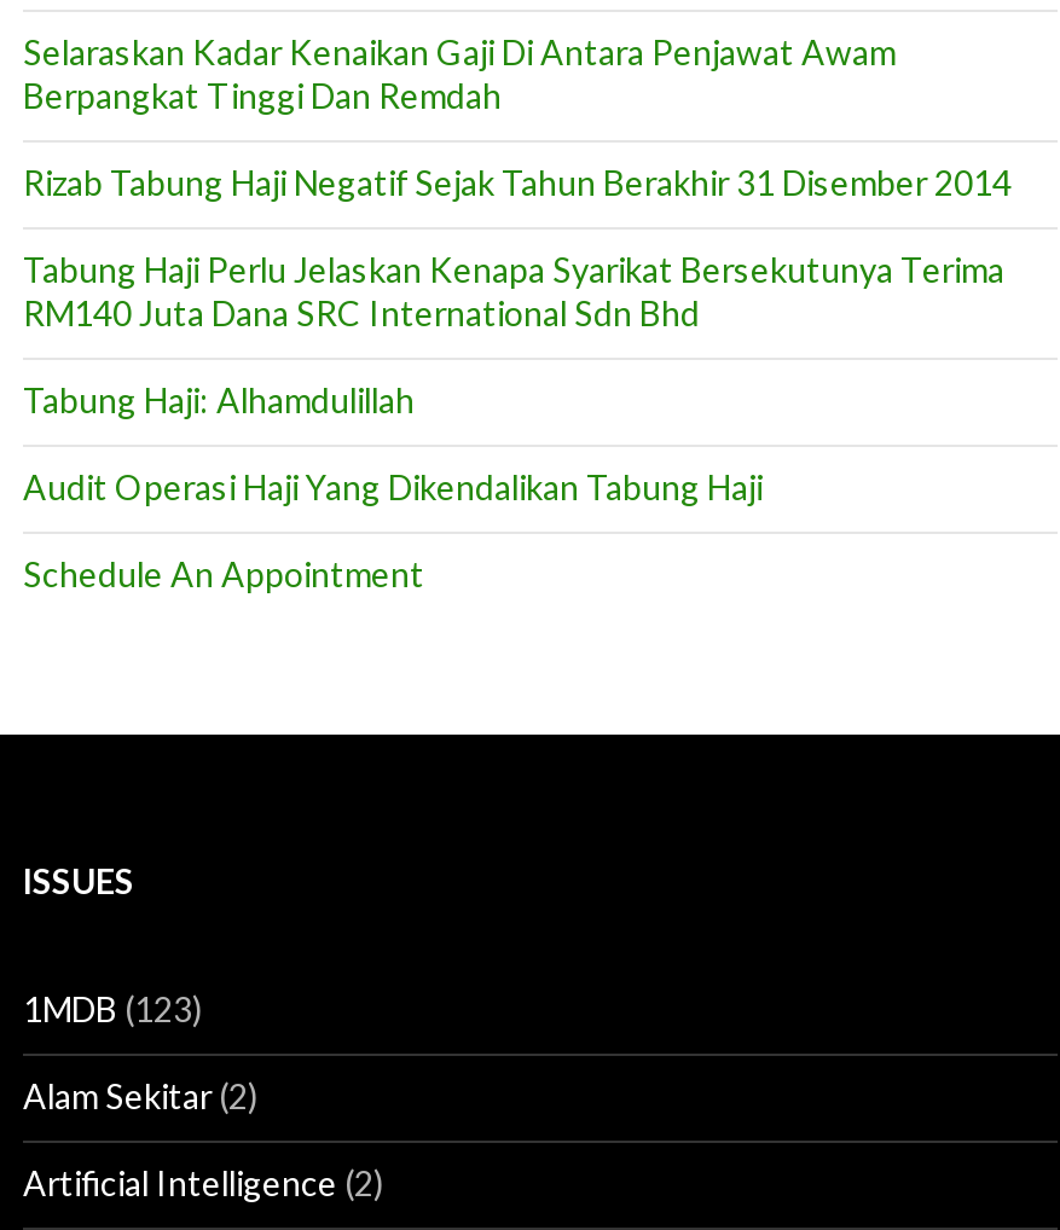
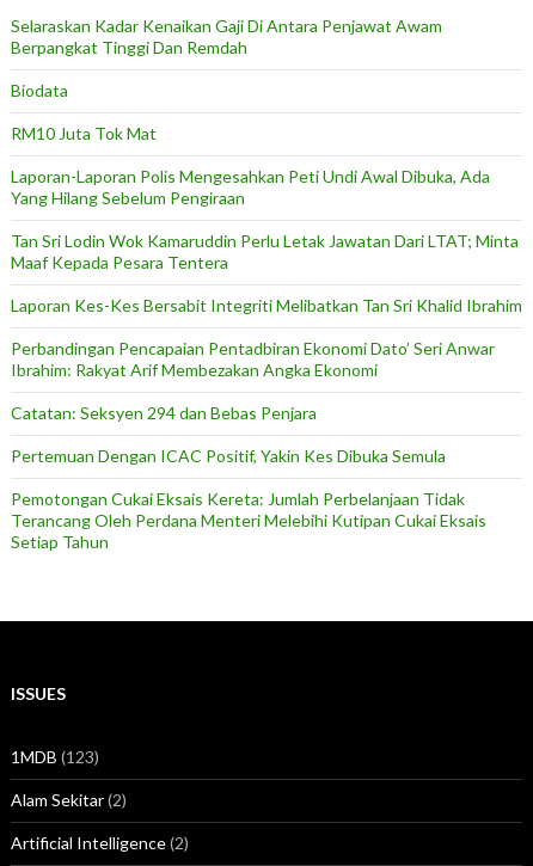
[23,161,1012,594] Rizab Tabung Haji Negatif Sejak Tahun Berakhir 31 Disember 2014 | Tabung Haji Perlu Jelaskan Kenapa Syarikat Bersekutunya Terima | RM140 Juta Dana SRC International Sdn Bhd | Tabung Haji: Alhamdulillah | Audit Operasi Haji Yang Dikendalikan Tabung Haji | Schedule An Appointment -> [11,80,522,552] Biodata | RM10 Juta Tok Mat | Laporan-Laporan Polis Mengesahkan Peti Undi Awal Dibuka, Ada | Yang Hilang Sebelum Pengiraan | Tan Sri Lodin Wok Kamaruddin Perlu Letak Jawatan Dari LTAT; Minta | Maaf Kepada Pesara Tentera | Laporan Kes-Kes Bersabit Integriti Melibatkan Tan Sri Khalid Ibrahim | Perbandingan Pencapaian Pentadbiran Ekonomi Dato’ Seri Anwar | Ibrahim: Rakyat Arif Membezakan Angka Ekonomi | Catatan: Seksyen 294 dan Bebas Penjara | Pertemuan Dengan ICAC Positif, Yakin Kes Dibuka Semula | Pemotongan Cukai Eksais Kereta: Jumlah Perbelanjaan Tidak | Terancang Oleh Perdana Menteri Melebihi Kutipan Cukai Eksais | Setiap Tahun

